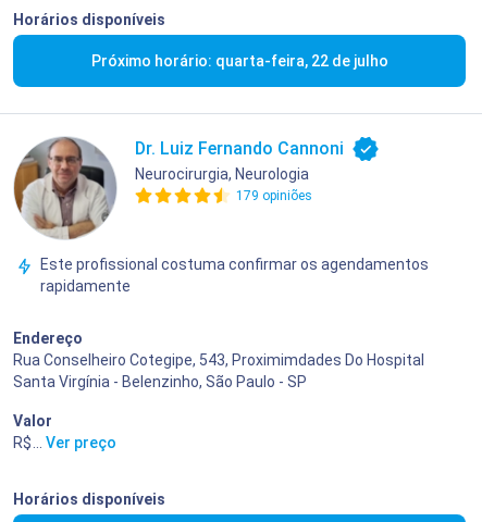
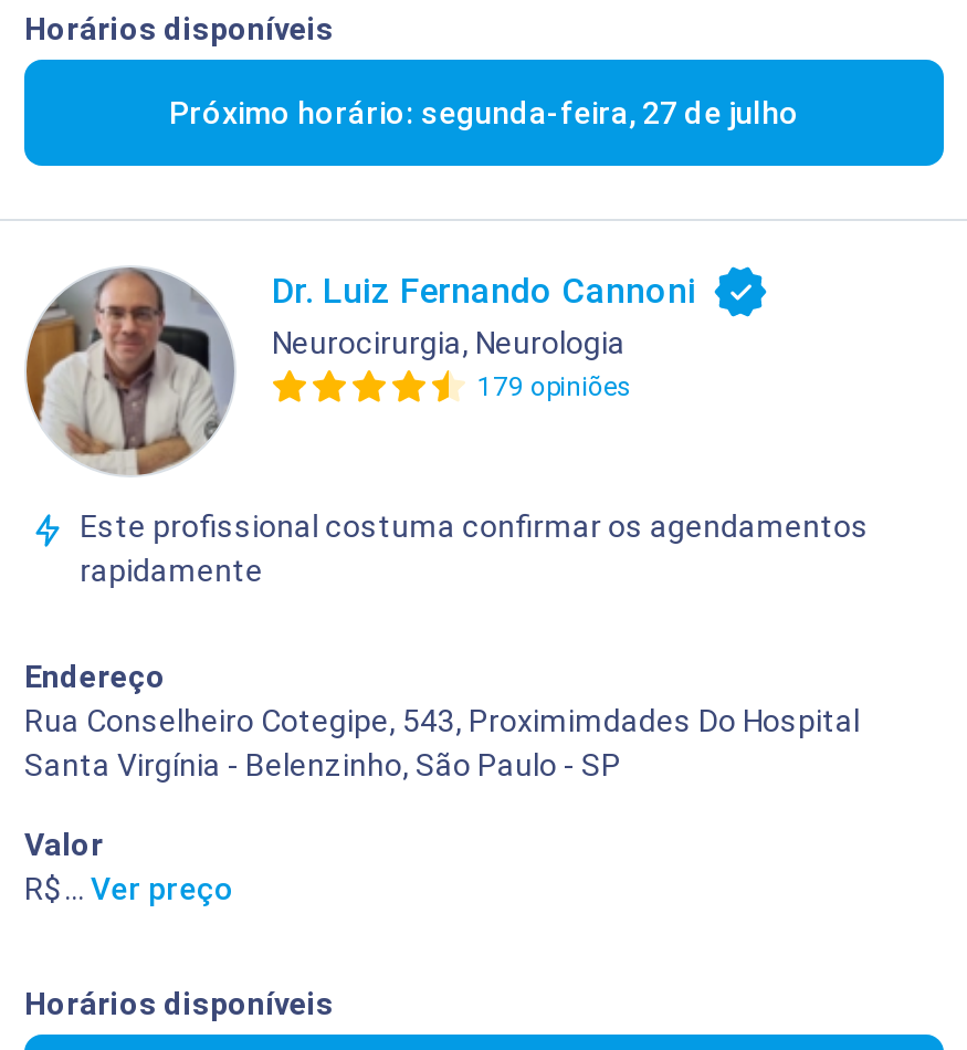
[91,52,388,70] Próximo horário: quarta-feira, 22 de julho -> [169,95,799,130] Próximo horário: segunda-feira, 27 de julho

